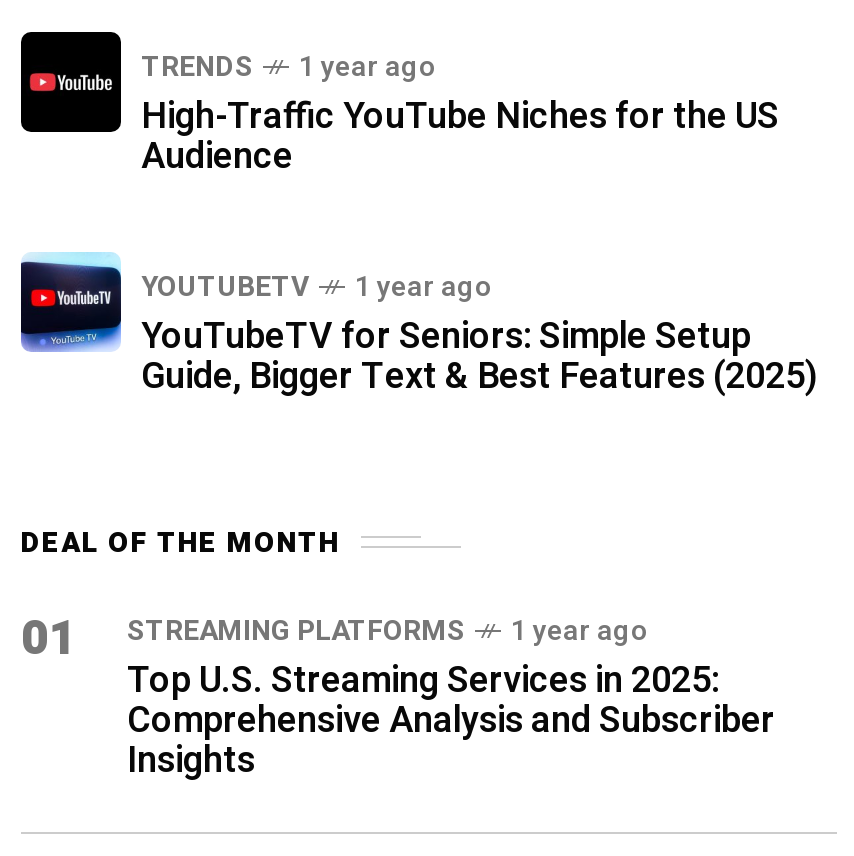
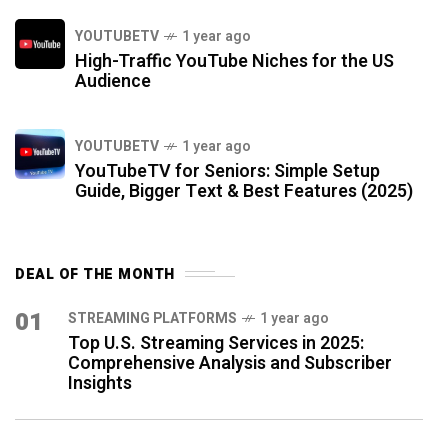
[141,45,253,87] TRENDS -> [75,26,159,47] YOUTUBETV

